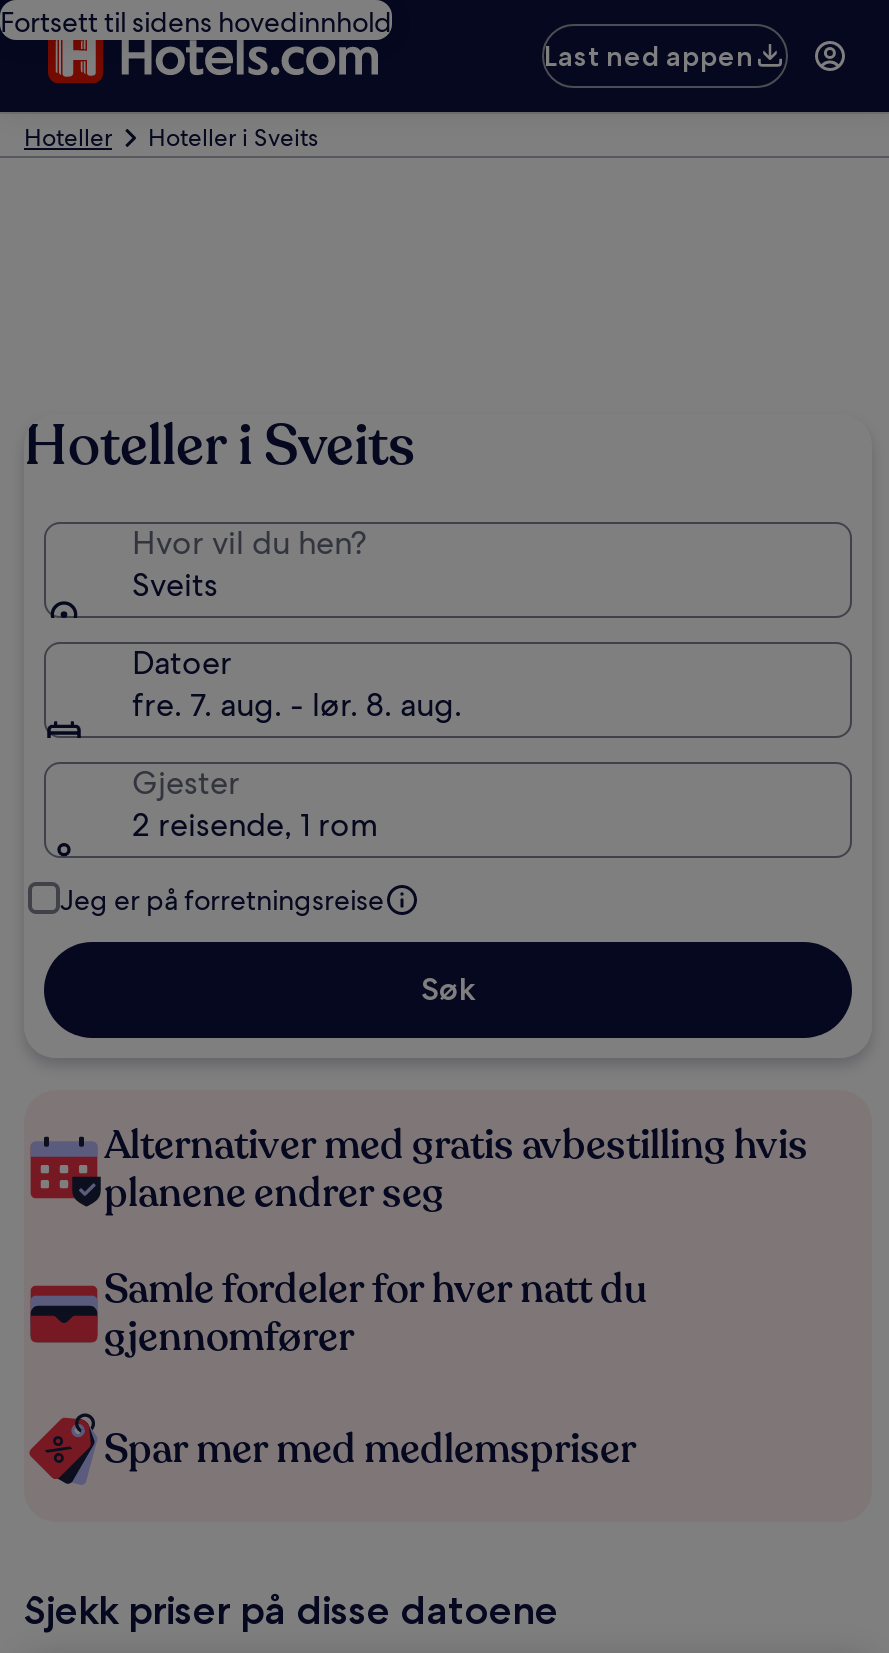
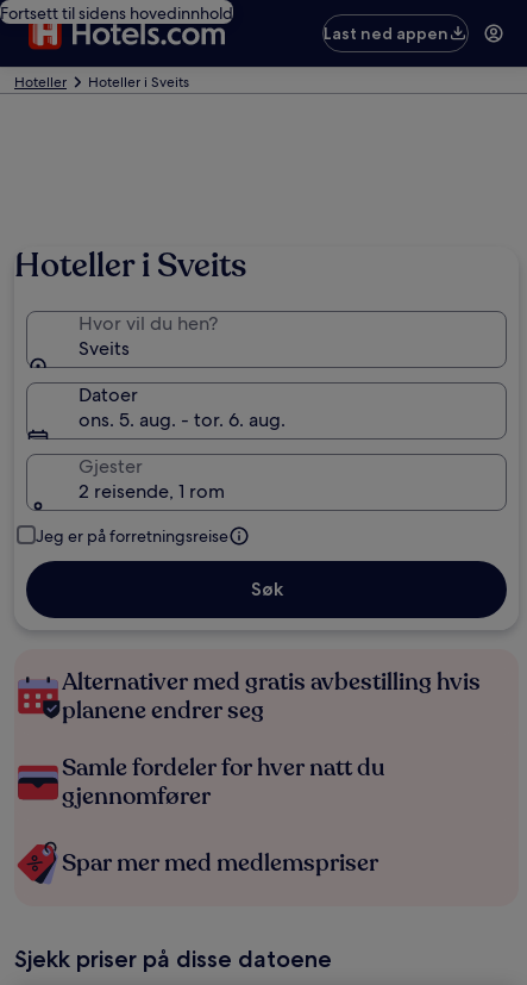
[132,684,462,726] fre. 7. aug. - lør. 8. aug. -> [79,407,286,432] ons. 5. aug. - tor. 6. aug.

